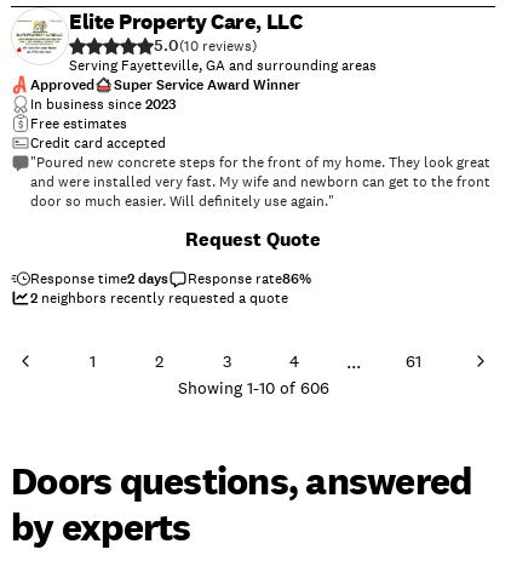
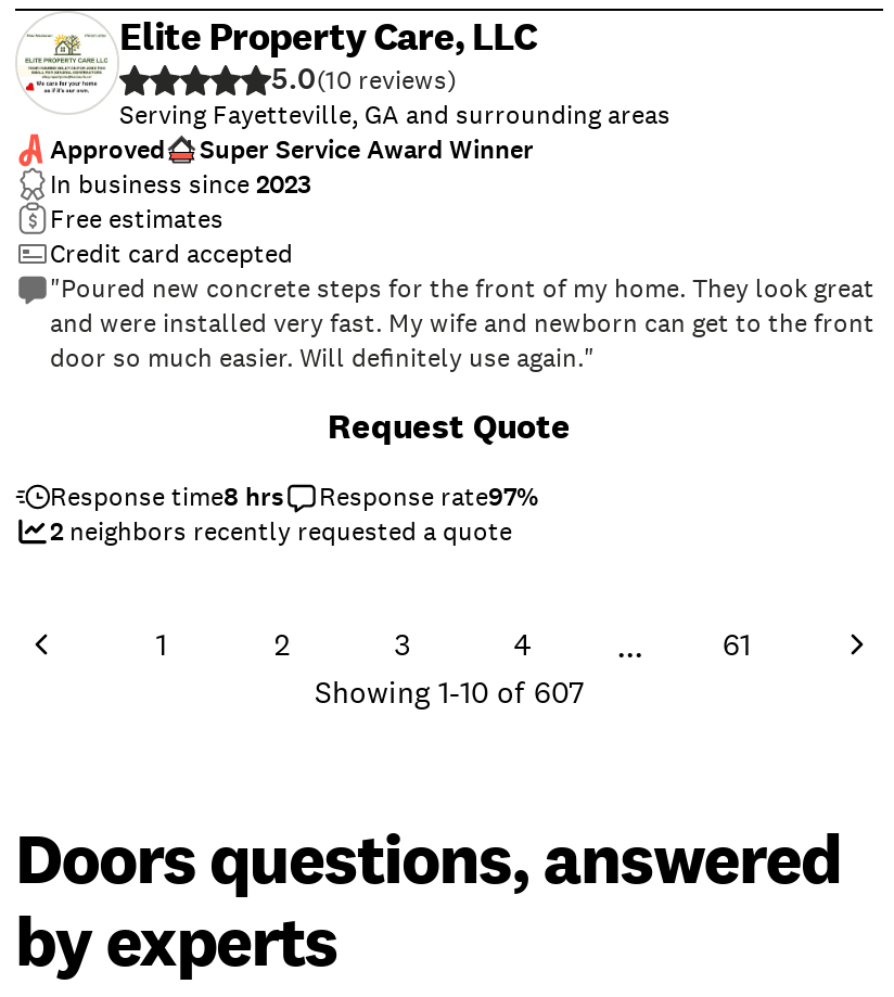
[30,269,168,288] Response time2 days -> [50,480,284,514] Response time8 hrs
[188,269,311,288] Response rate86% -> [319,480,538,514] Response rate97%
[177,377,329,399] Showing 1-10 of 606 -> [315,673,584,712] Showing 1-10 of 607

